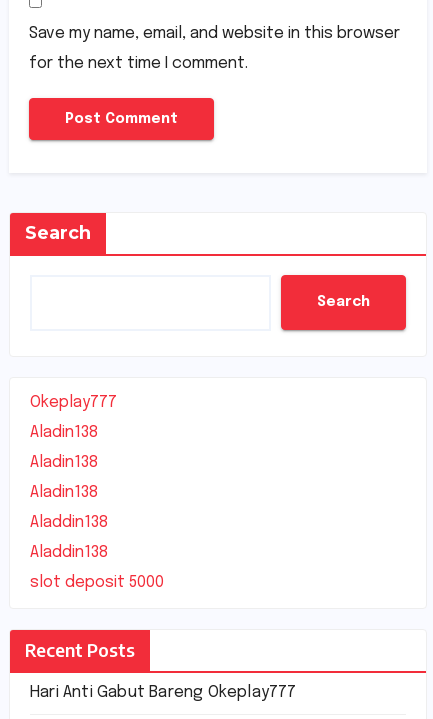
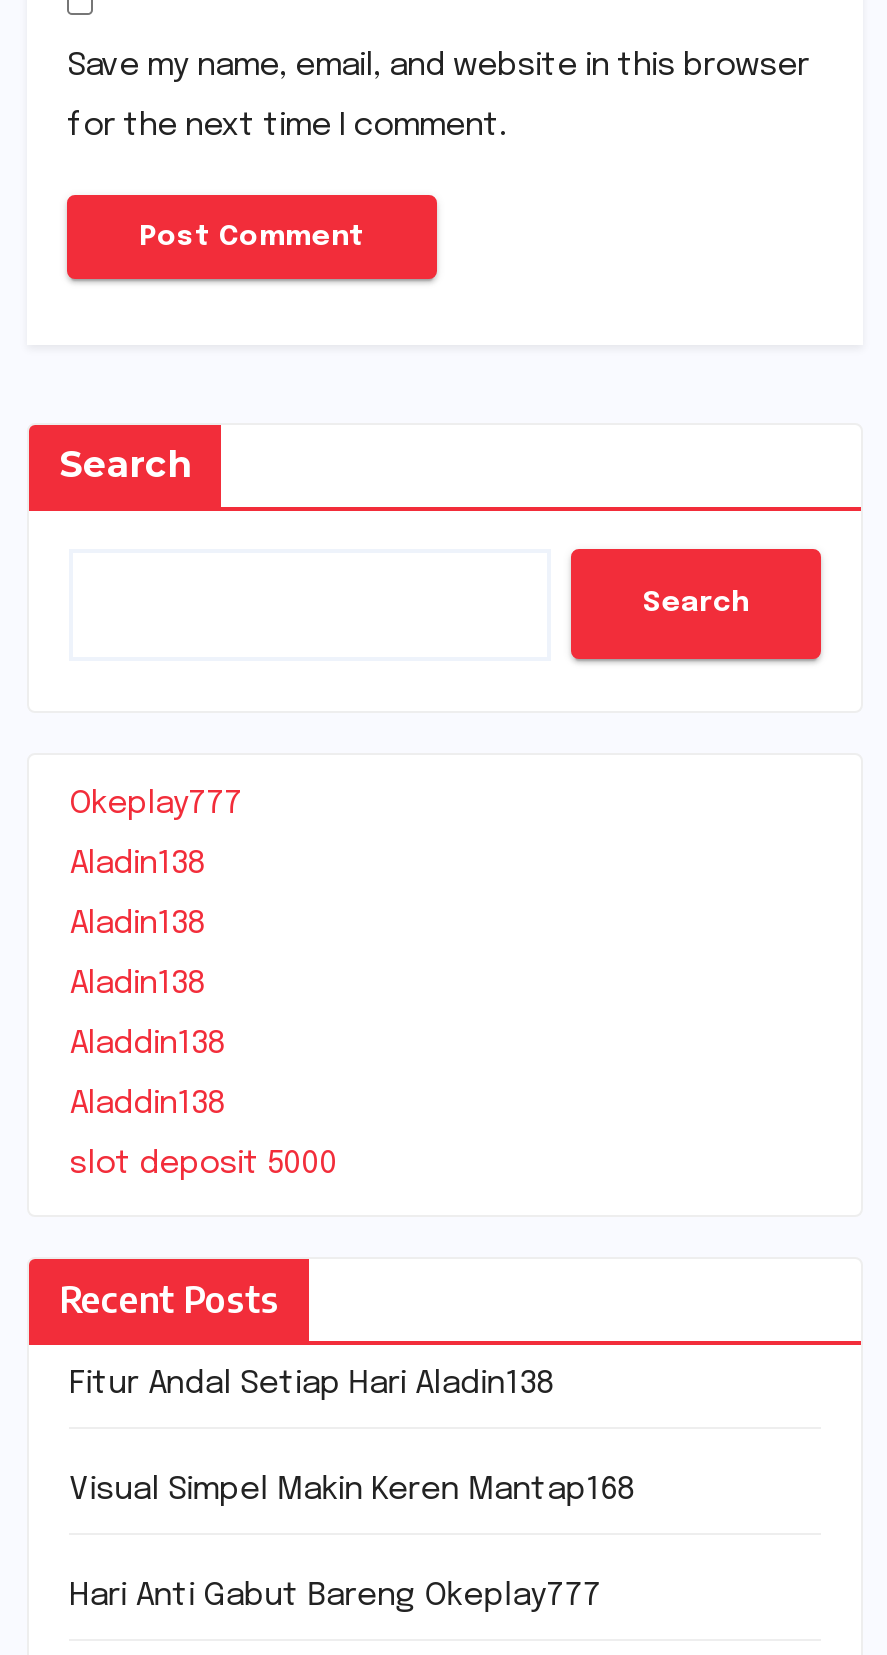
none -> [69,1366,635,1506] Fitur Andal Setiap Hari Aladin138 | Visual Simpel Makin Keren Mantap168

